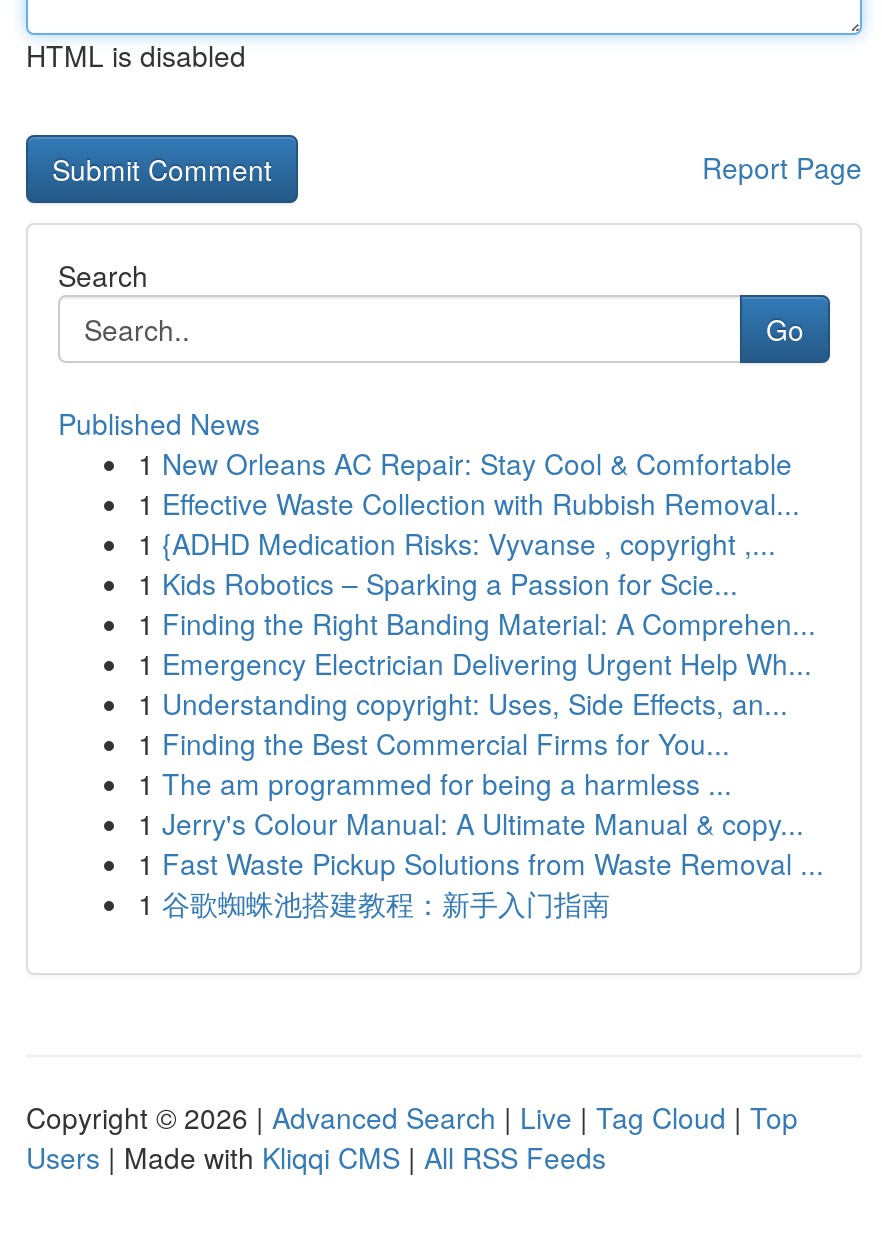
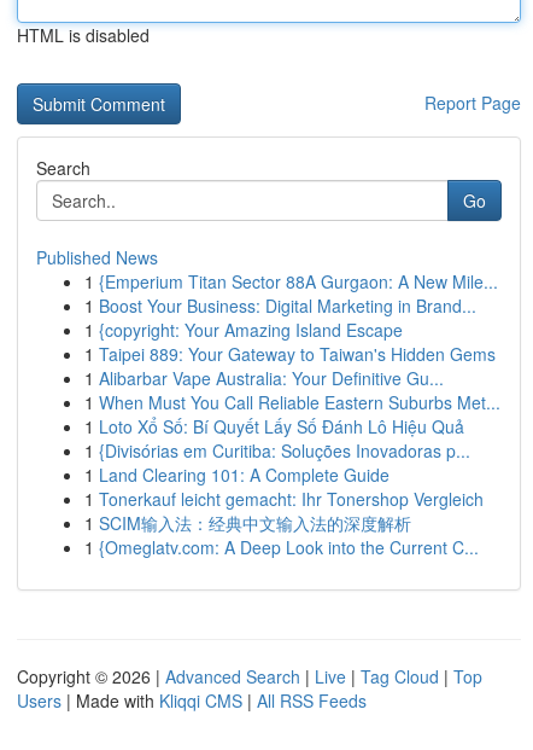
[138,443,824,923] 1 New Orleans AC Repair: Stay Cool & Comfortable | 1 Effective Waste Collection with Rubbish Removal... | 1 {ADHD Medication Risks: Vyvanse , copyright ,... | 1 Kids Robotics – Sparking a Passion for Scie... | 1 Finding the Right Banding Material: A Comprehen... | 1 Emergency Electrician Delivering Urgent Help Wh... | 1 Understanding copyright: Uses, Side Effects, an... | 1 Finding the Best Commercial Firms for You... | 1 The am programmed for being a harmless ... | 1 Jerry's Colour Manual: A Ultimate Manual & copy... | 1 Fast Waste Pickup Solutions from Waste Removal ... | 1 谷歌蜘蛛池搭建教程：新手入门指南 -> [84,269,500,559] 1 {Emperium Titan Sector 88A Gurgaon: A New Mile... | 1 Boost Your Business: Digital Marketing in Brand... | 1 {copyright: Your Amazing Island Escape | 1 Taipei 889: Your Gateway to Taiwan's Hidden Gems | 1 Alibarbar Vape Australia: Your Definitive Gu... | 1 When Must You Call Reliable Eastern Suburbs Met... | 1 Loto Xổ Số: Bí Quyết Lấy Số Đánh Lô Hiệu Quả | 1 {Divisórias em Curitiba: Soluções Inovadoras p... | 1 Land Clearing 101: A Complete Guide | 1 Tonerkauf leicht gemacht: Ihr Tonershop Vergleich | 1 SCIM输入法：经典中文输入法的深度解析 | 1 {Omeglatv.com: A Deep Look into the Current C...

